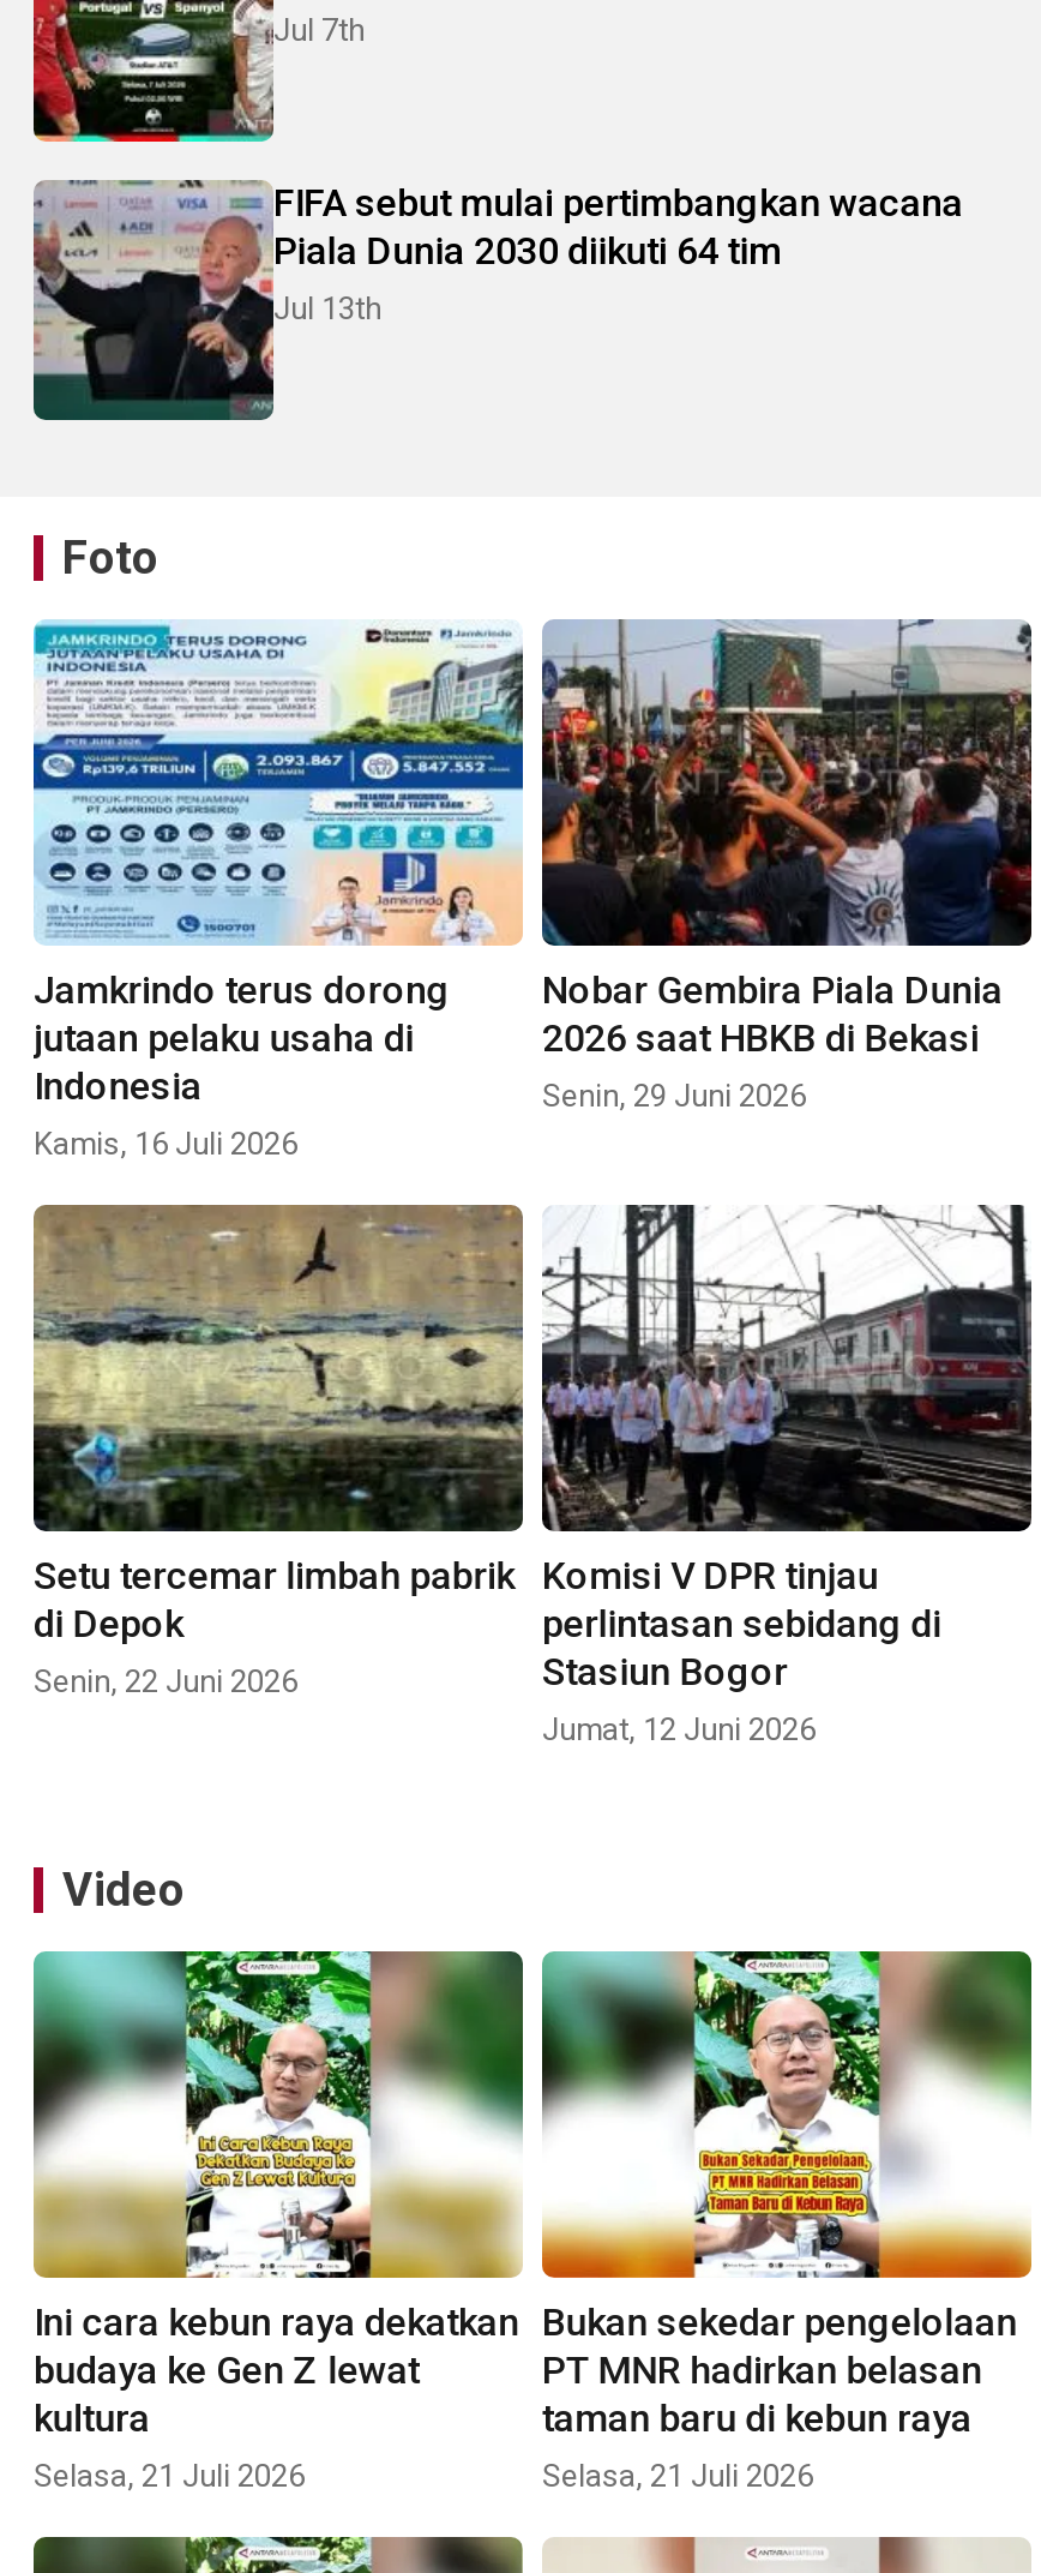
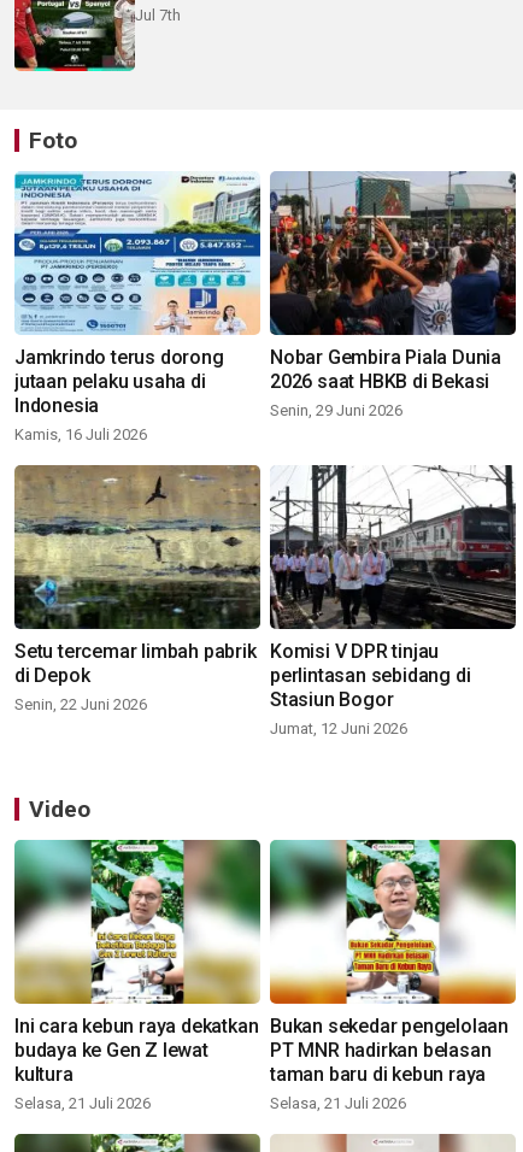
[31,178,963,422] [image] | FIFA sebut mulai pertimbangkan wacana | Piala Dunia 2030 diikuti 64 tim | Jul 13th -> none

